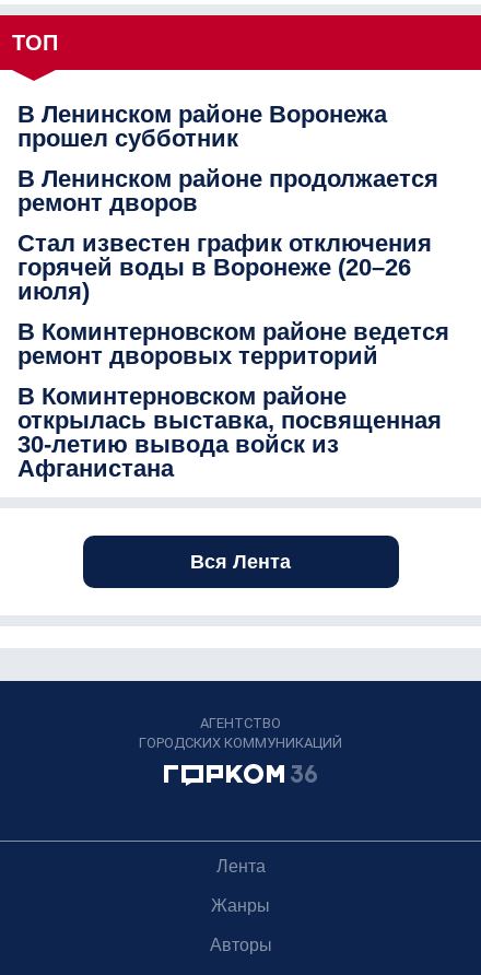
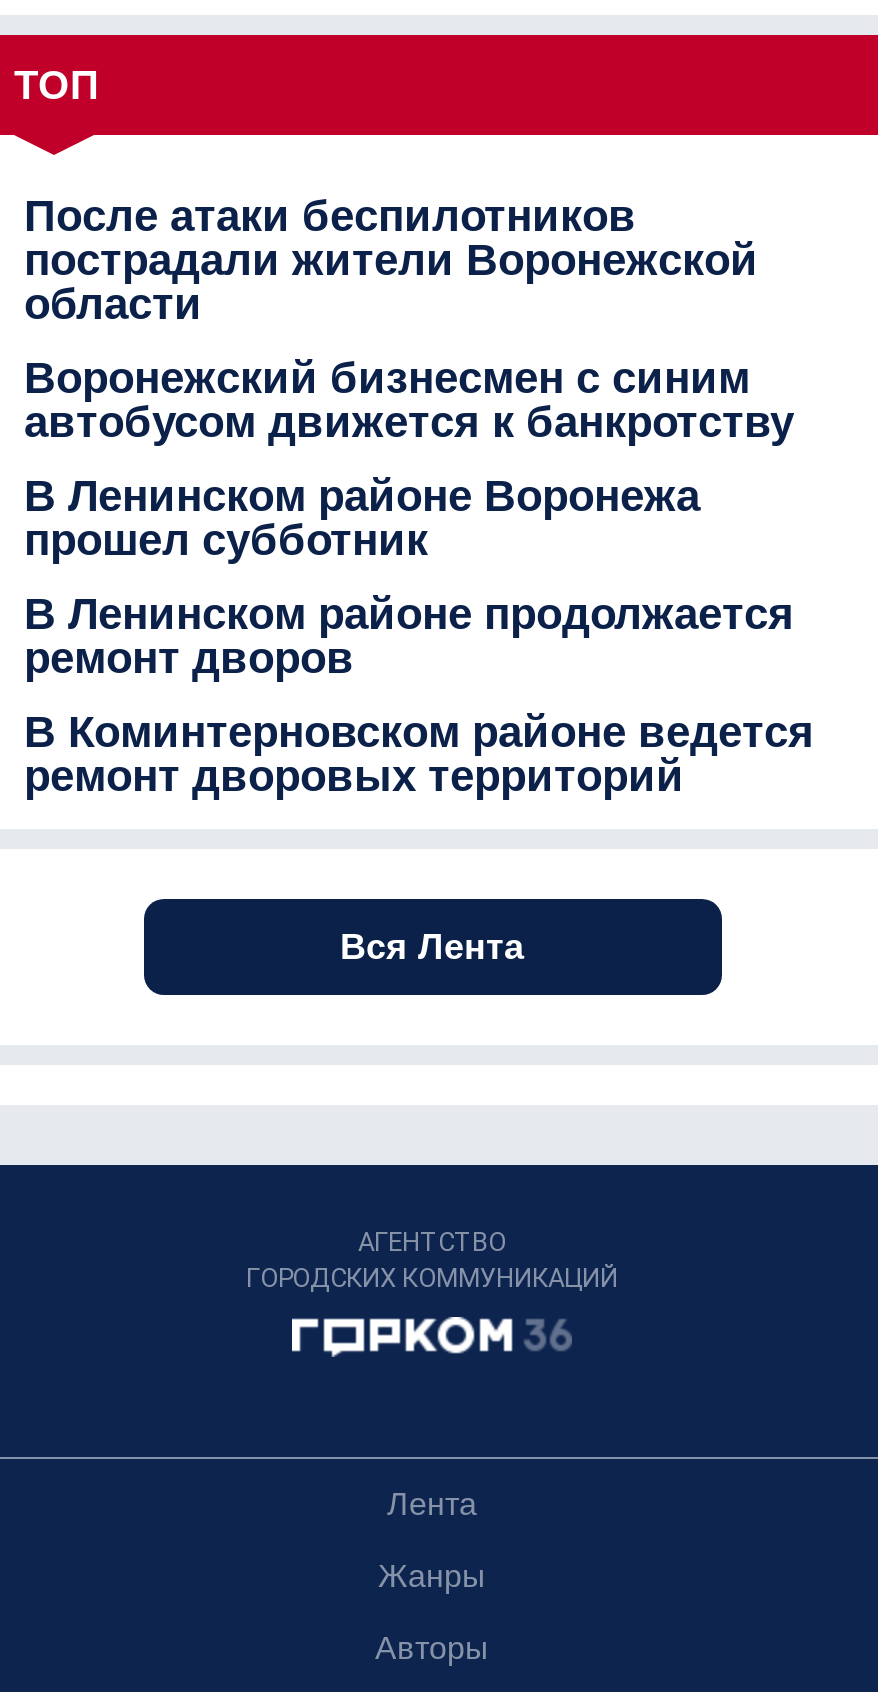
none -> [24,191,794,447] После атаки беспилотников | пострадали жители Воронежской | области | Воронежский бизнесмен с синим | автобусом движется к банкротству
moved [17,101,438,217] -> [24,471,794,683]: В Ленинском районе Воронежа | прошел субботник | В Ленинском районе продолжается | ремонт дворов
[17,230,432,305] Стал известен график отключения | горячей воды в Воронеже (20–26 | июля) -> none
moved [17,318,449,370] -> [24,707,814,801]: В Коминтерновском районе ведется | ремонт дворовых территорий
[17,383,442,482] В Коминтерновском районе | открылась выставка, посвященная | 30-летию вывода войск из | Афганистана -> none

